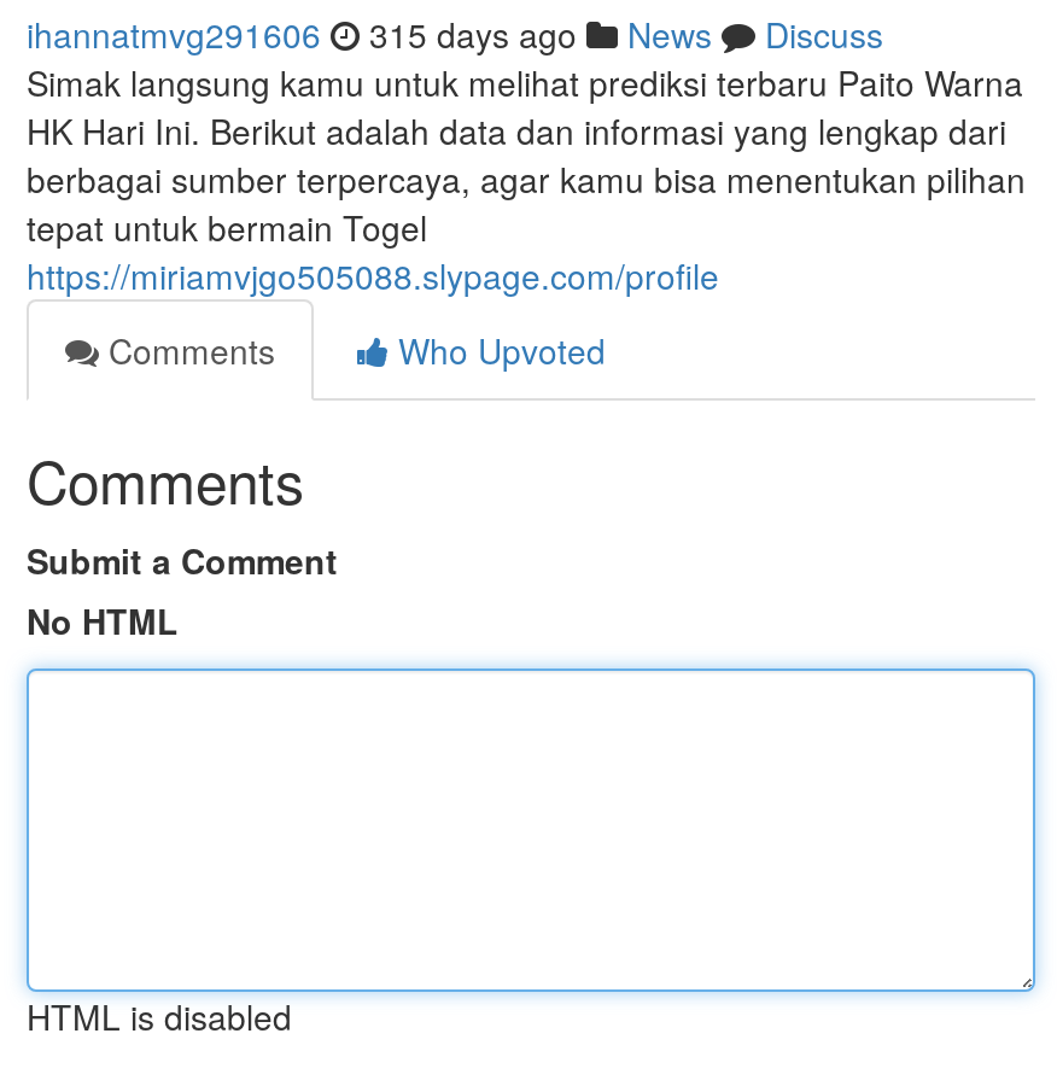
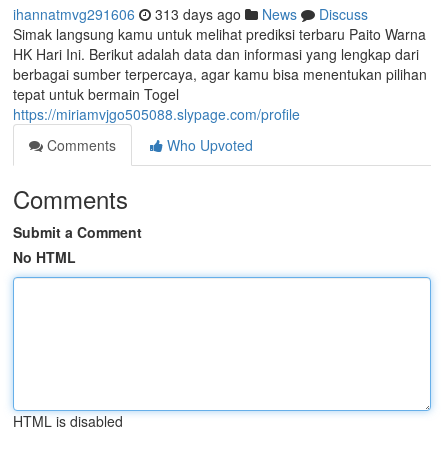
[27,10,883,58] ihannatmvg291606 315 days ago News Discuss -> [13,4,368,24] ihannatmvg291606 313 days ago News Discuss

